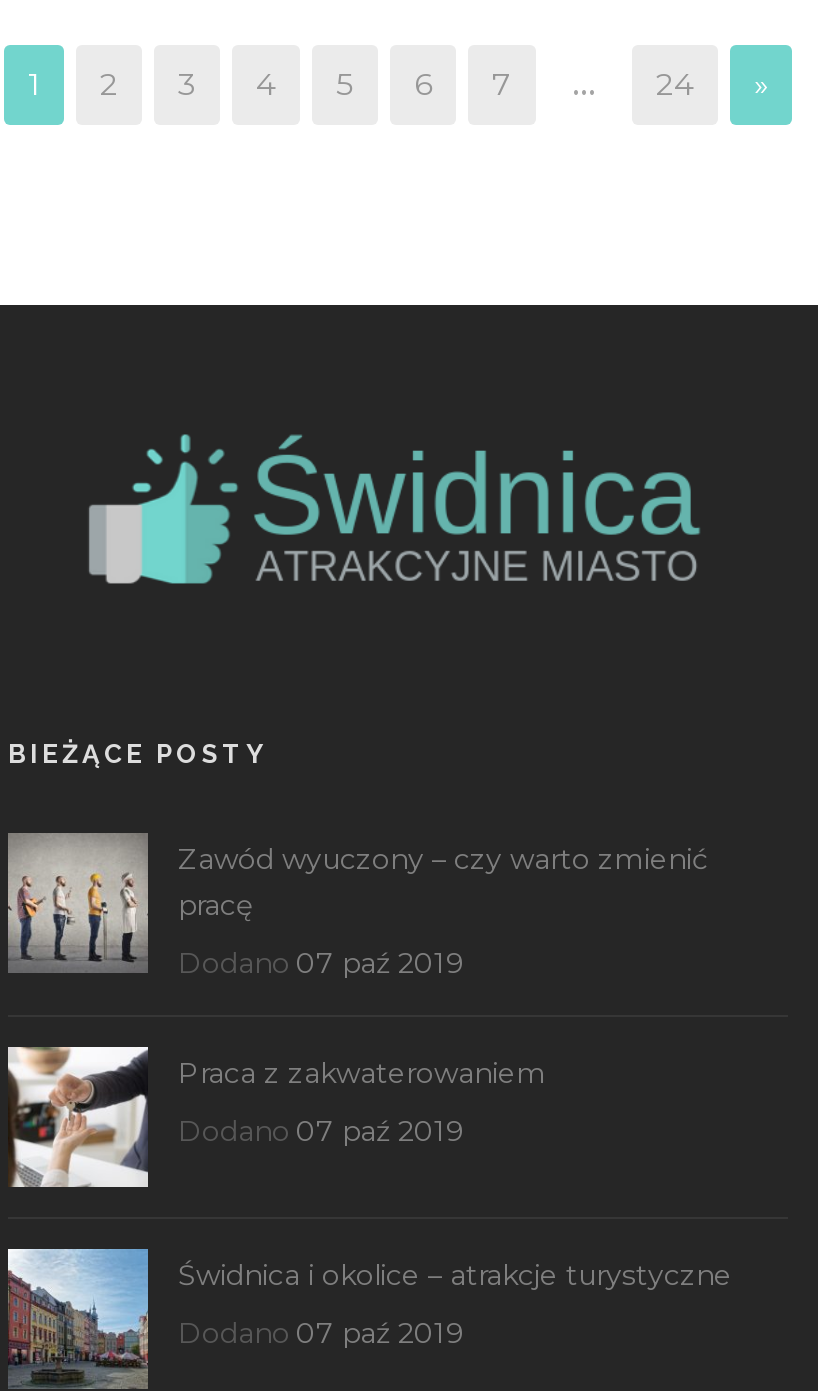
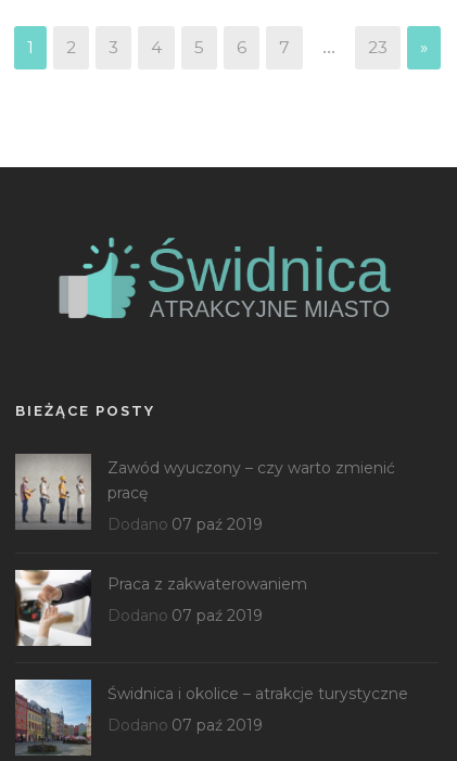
[656,65,694,103] 24 -> [367,37,387,57] 23

